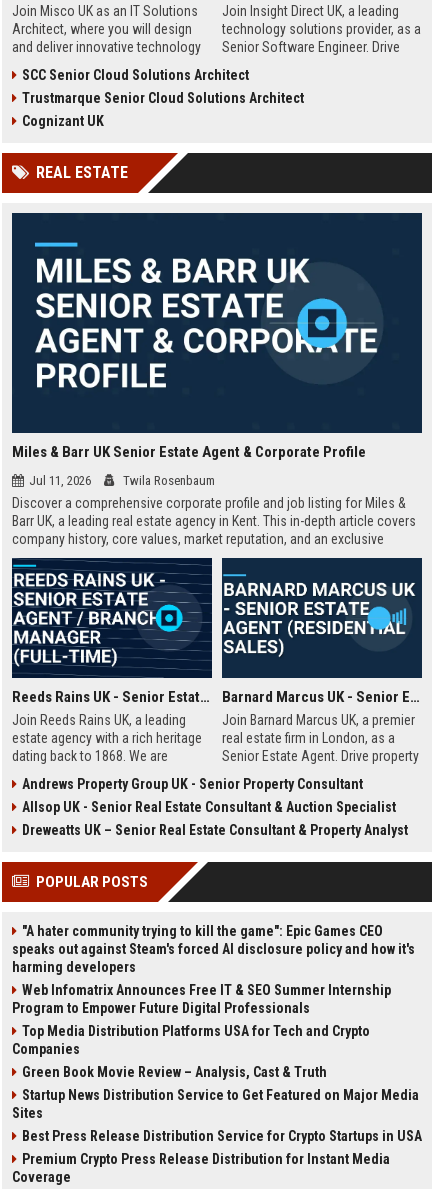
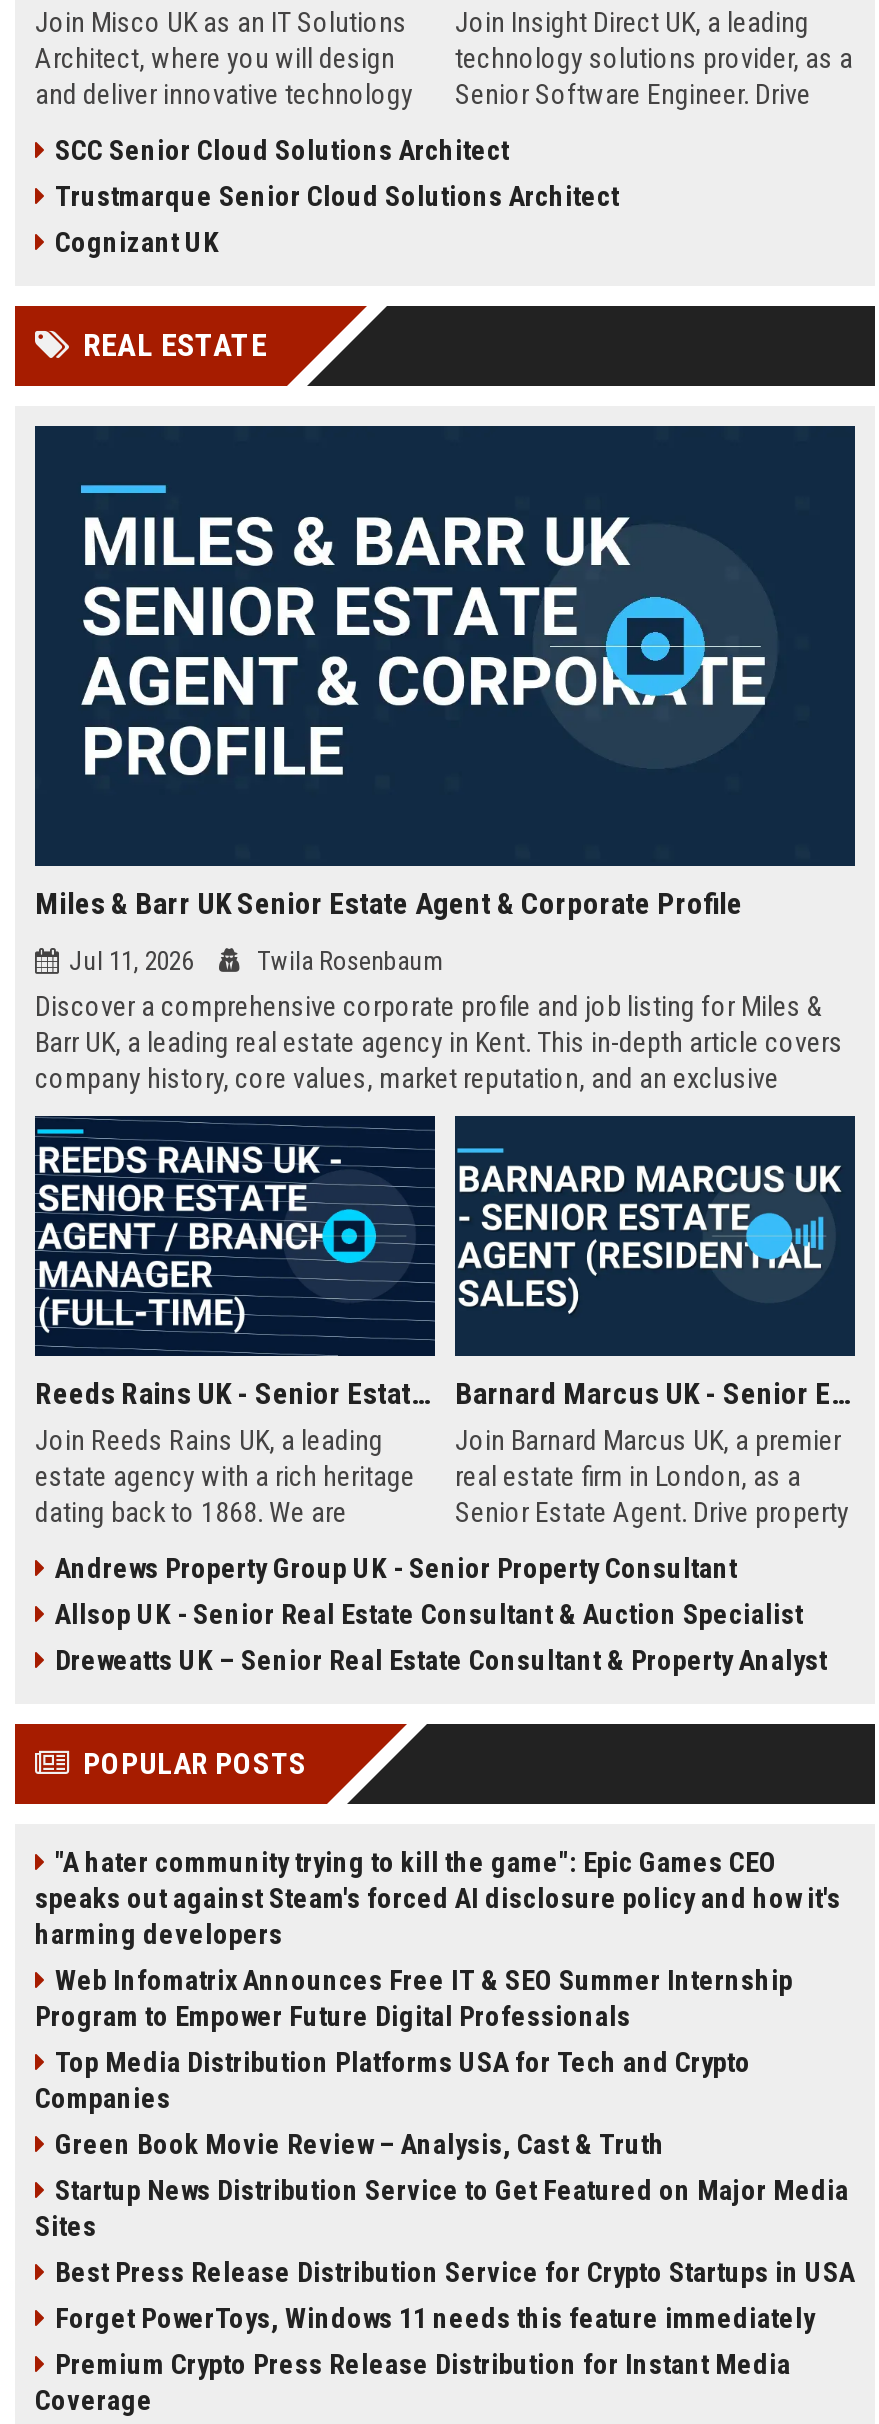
none -> [55,2302,815,2334] Forget PowerToys, Windows 11 needs this feature immediately

